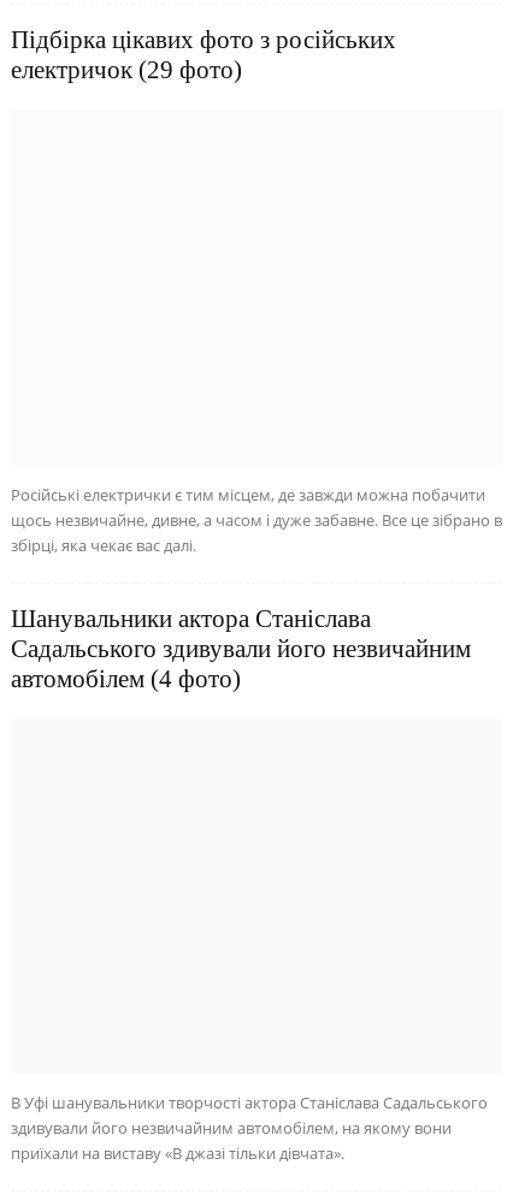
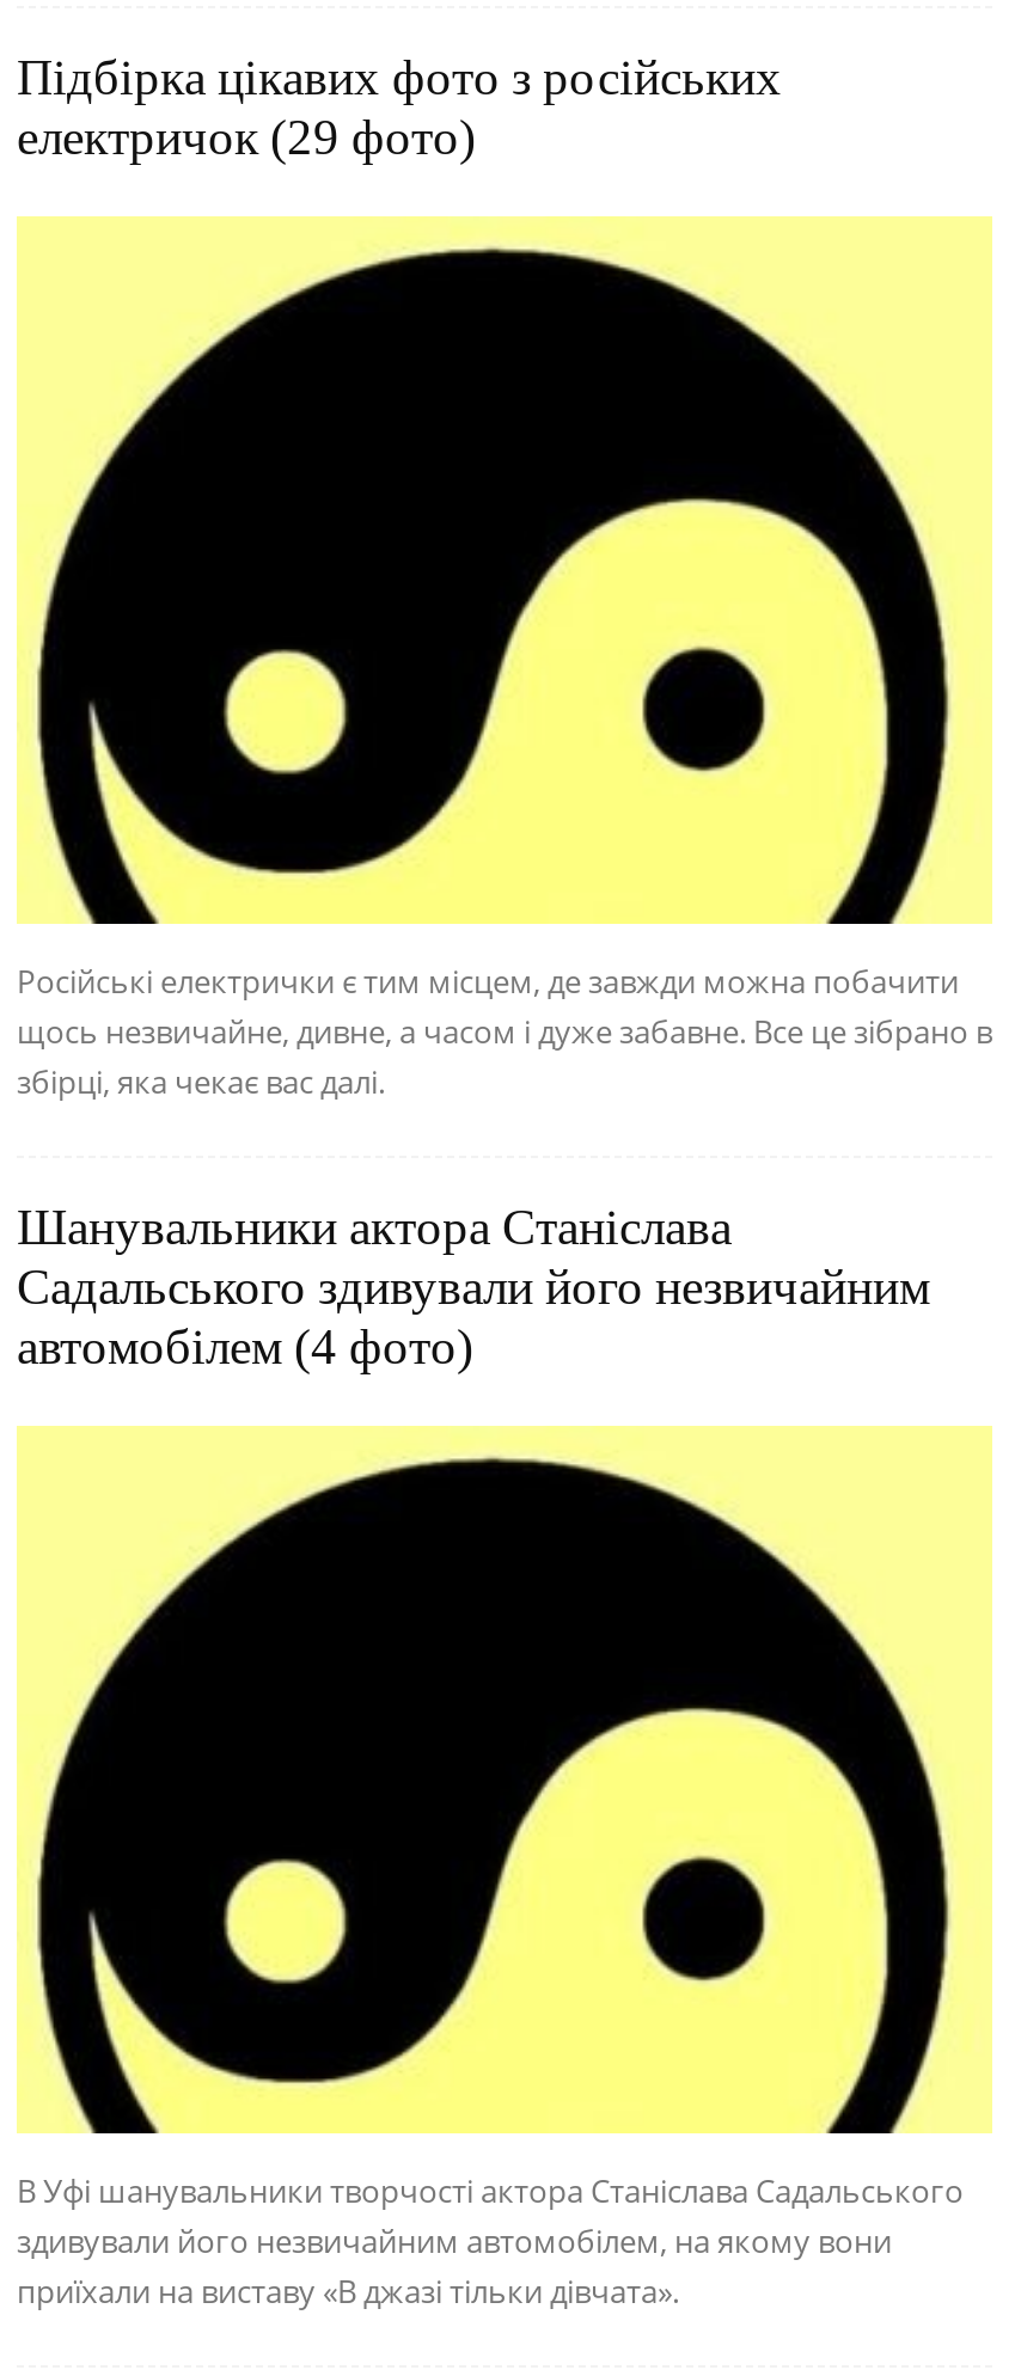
none -> [14,216,992,926] [image]
none -> [17,1426,992,2136] [image]

